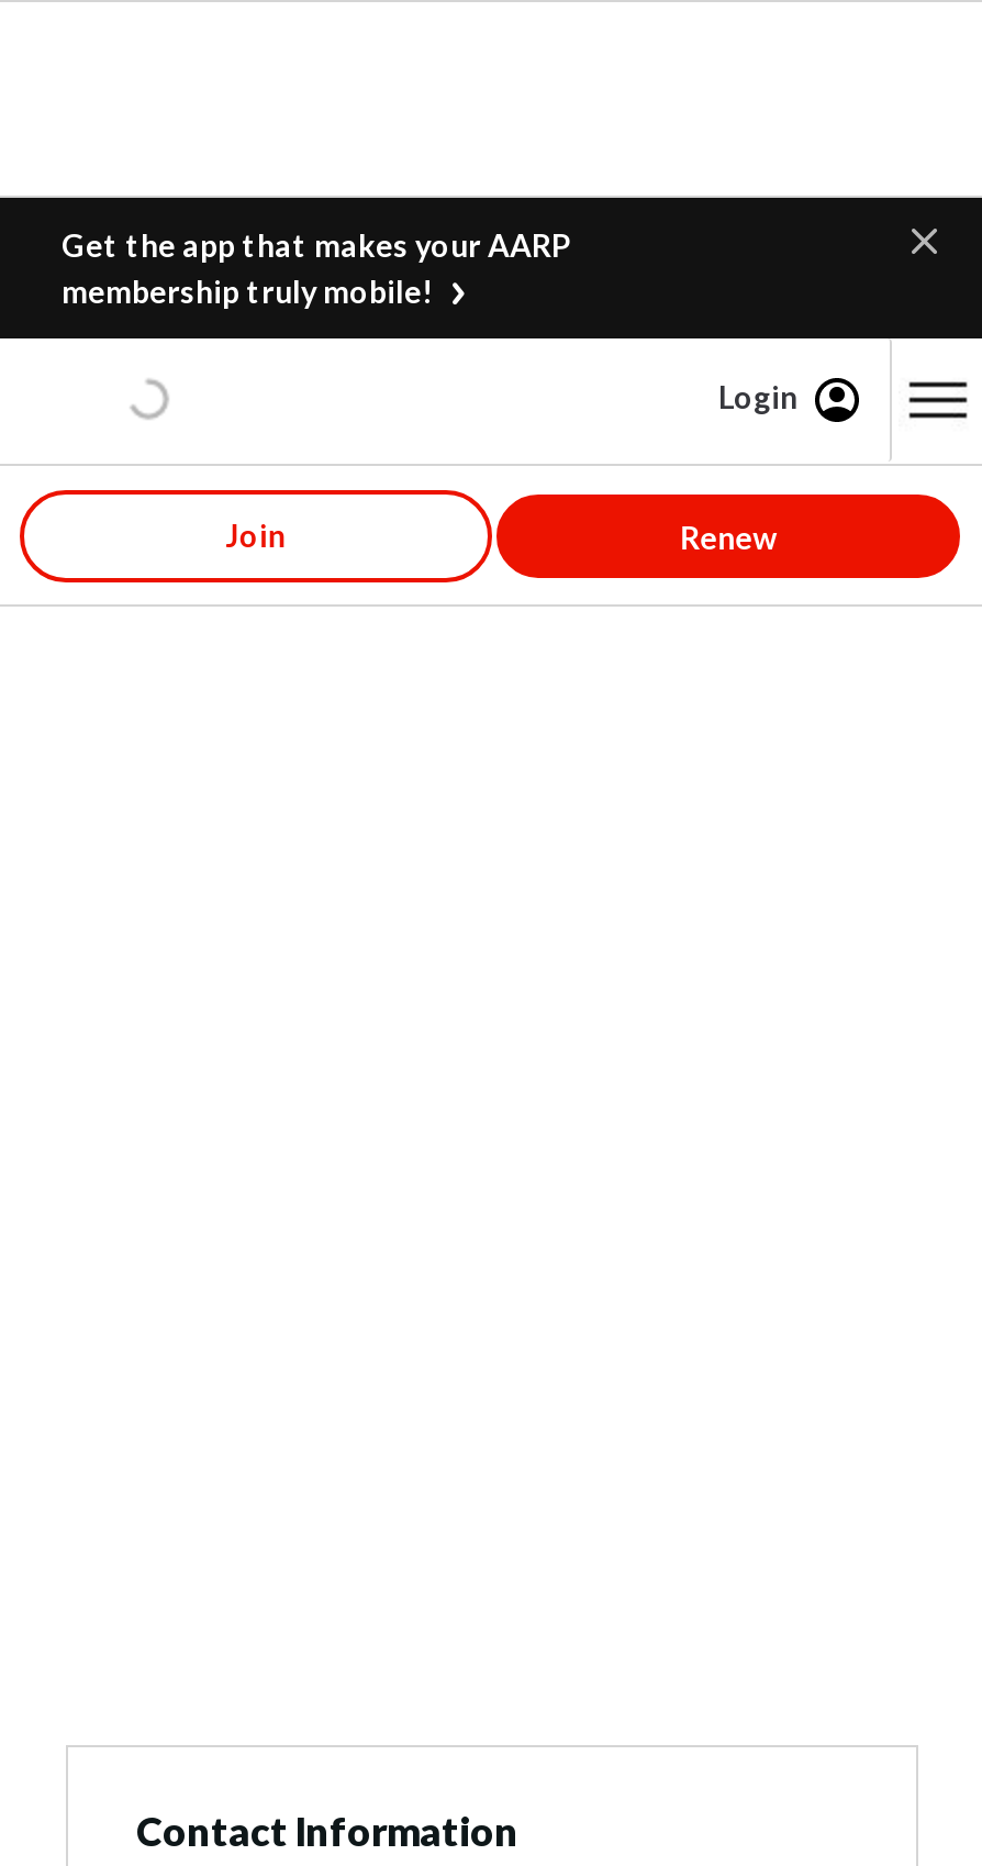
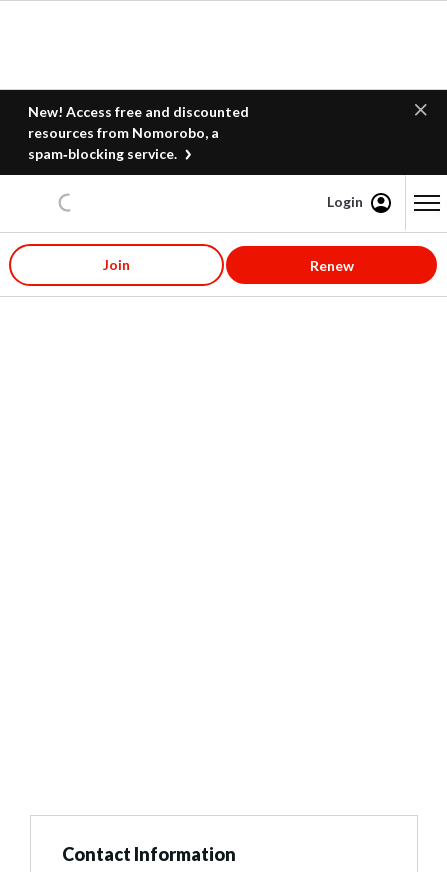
[62,226,571,310] Get the app that makes your AARP | membership truly mobile! -> [28,103,249,162] New! Access free and discounted | resources from Nomorobo, a | spam‑blocking service.

